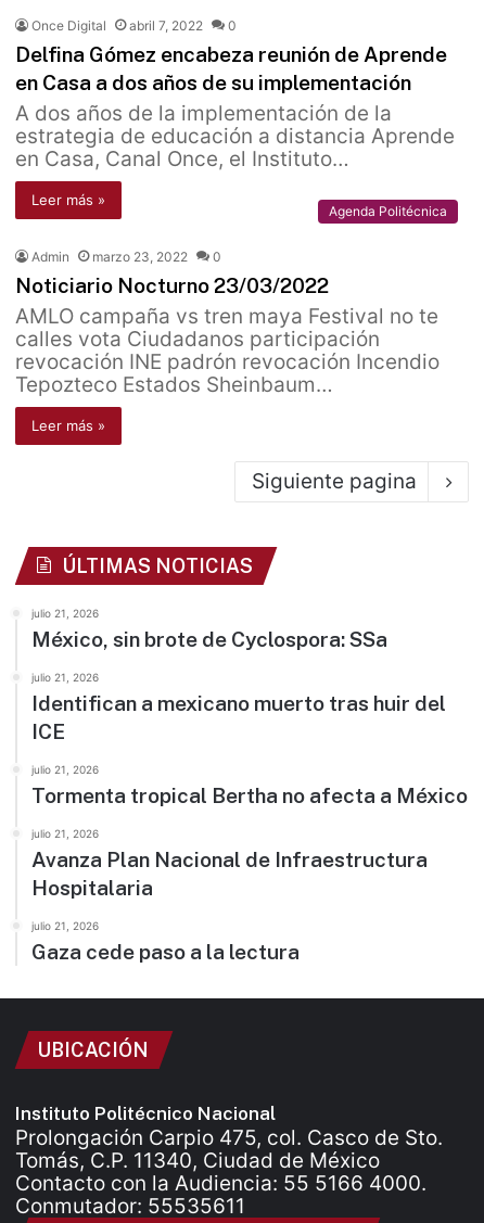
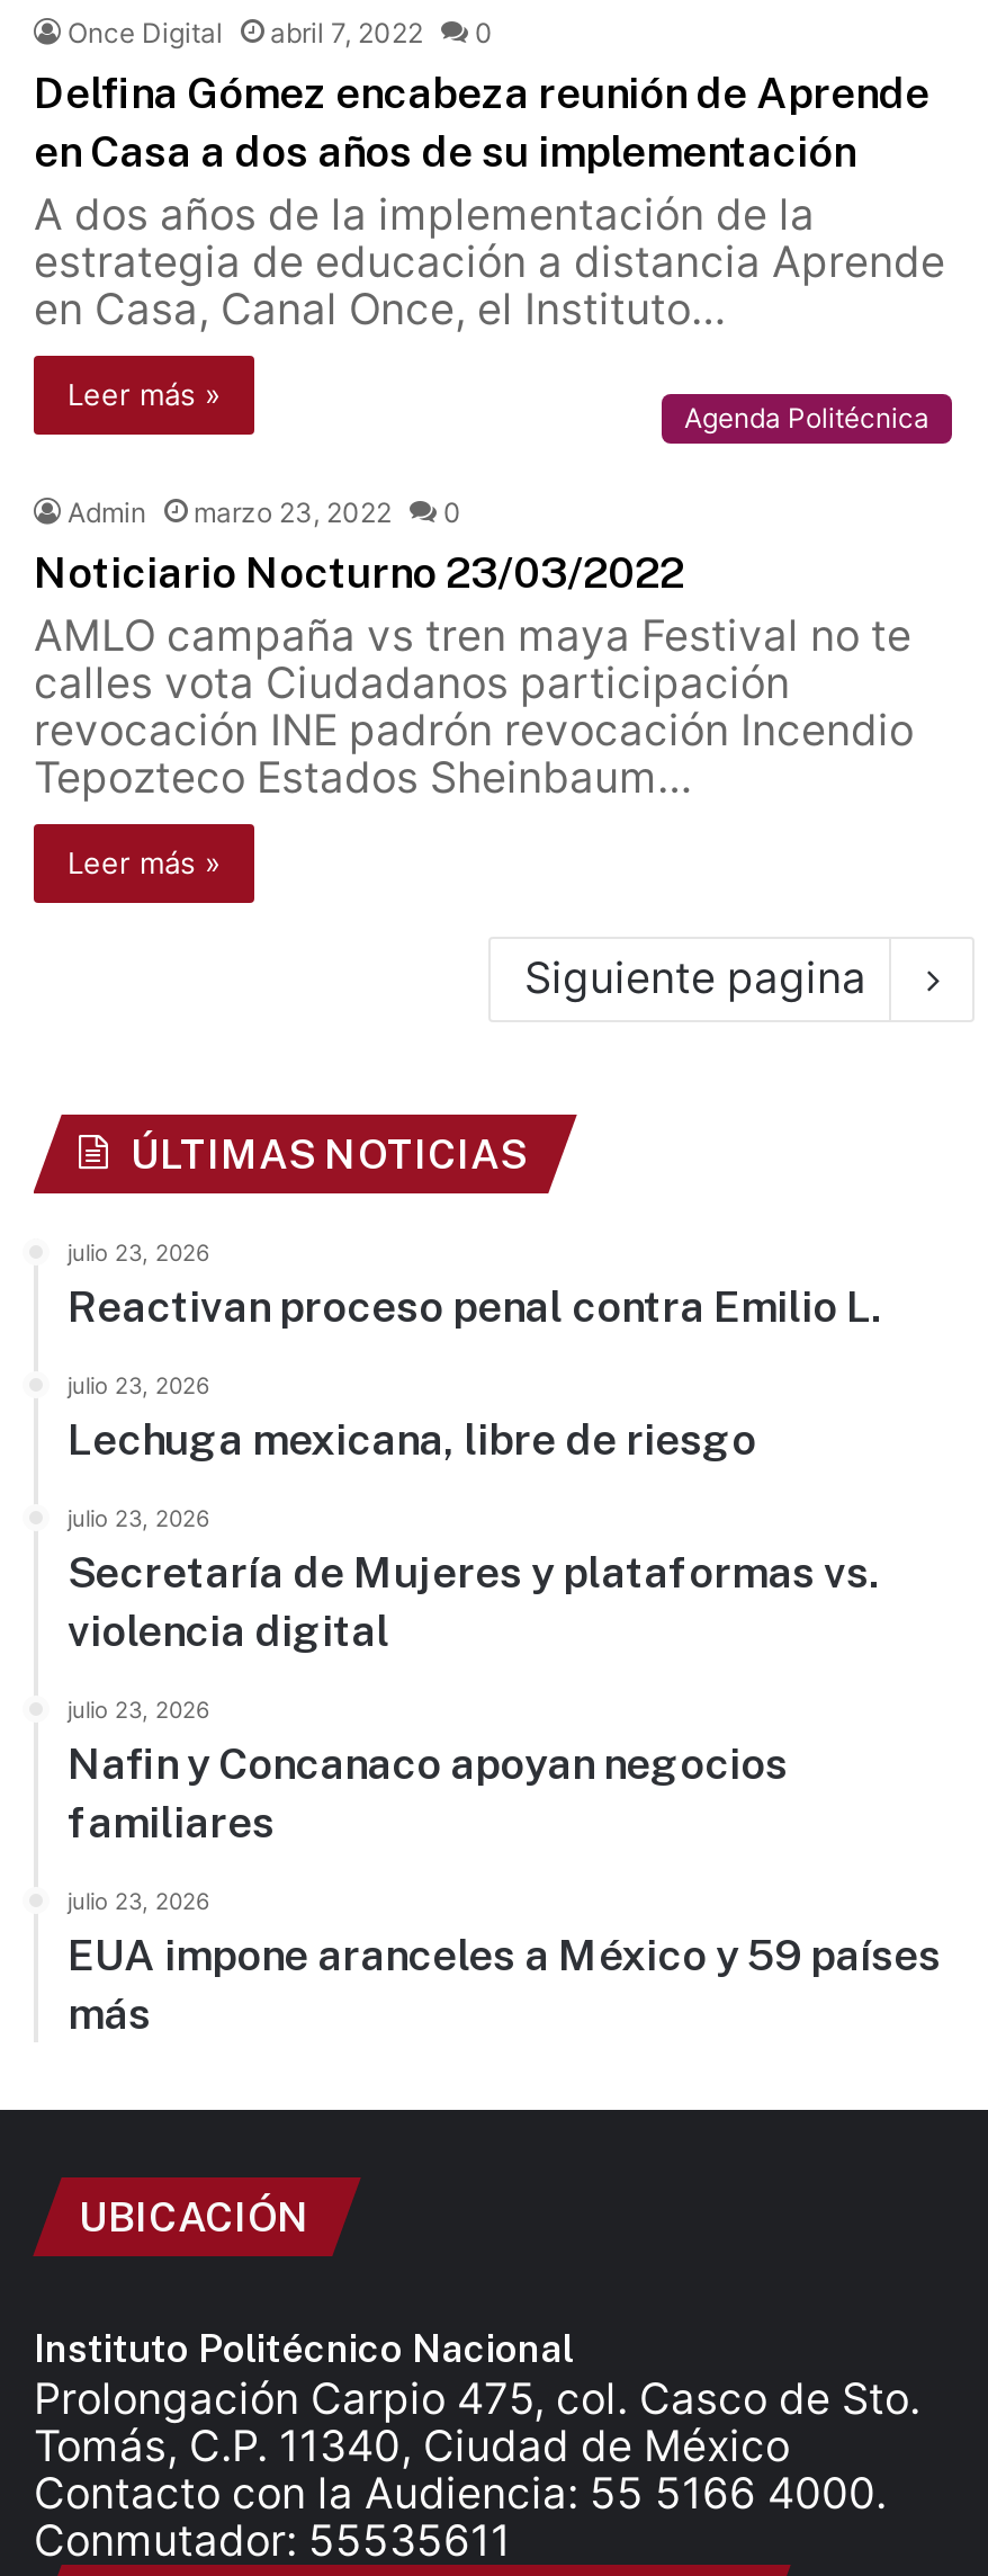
[31,607,387,651] julio 21, 2026 | México, sin brote de Cyclospora: SSa -> [68,1239,880,1331] julio 23, 2026 | Reactivan proceso penal contra Emilio L.
[31,671,446,744] julio 21, 2026 | Identifican a mexicano muerto tras huir del | ICE -> [68,1372,756,1464] julio 23, 2026 | Lechuga mexicana, libre de riesgo
[31,763,468,808] julio 21, 2026 | Tormenta tropical Bertha no afecta a México -> [68,1505,878,1656] julio 23, 2026 | Secretaría de Mujeres y plataformas vs. | violencia digital
[31,827,428,900] julio 21, 2026 | Avanza Plan Nacional de Infraestructura | Hospitalaria -> [68,1696,788,1847] julio 23, 2026 | Nafin y Concanaco apoyan negocios | familiares
[31,919,300,964] julio 21, 2026 | Gaza cede paso a la lectura -> [68,1888,941,2039] julio 23, 2026 | EUA impone aranceles a México y 59 países | más

